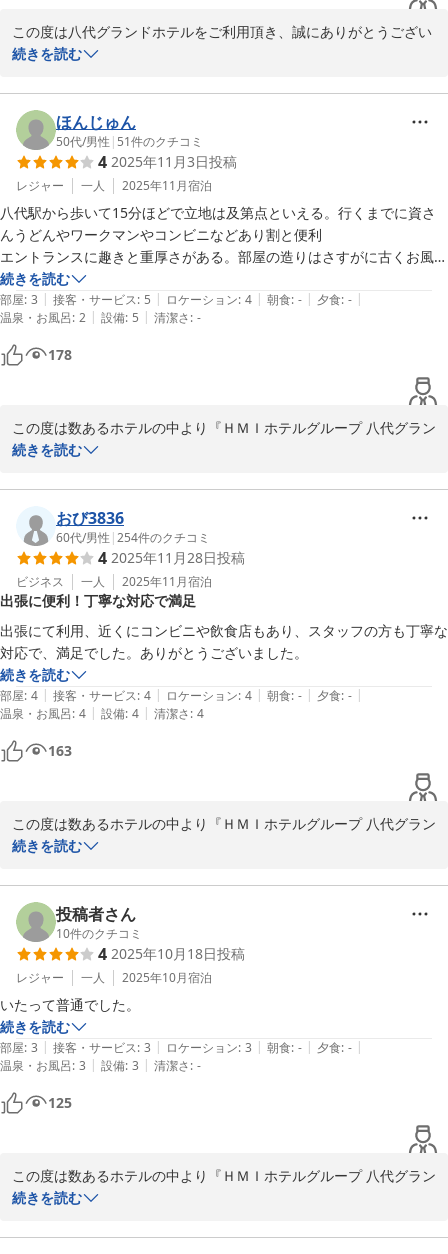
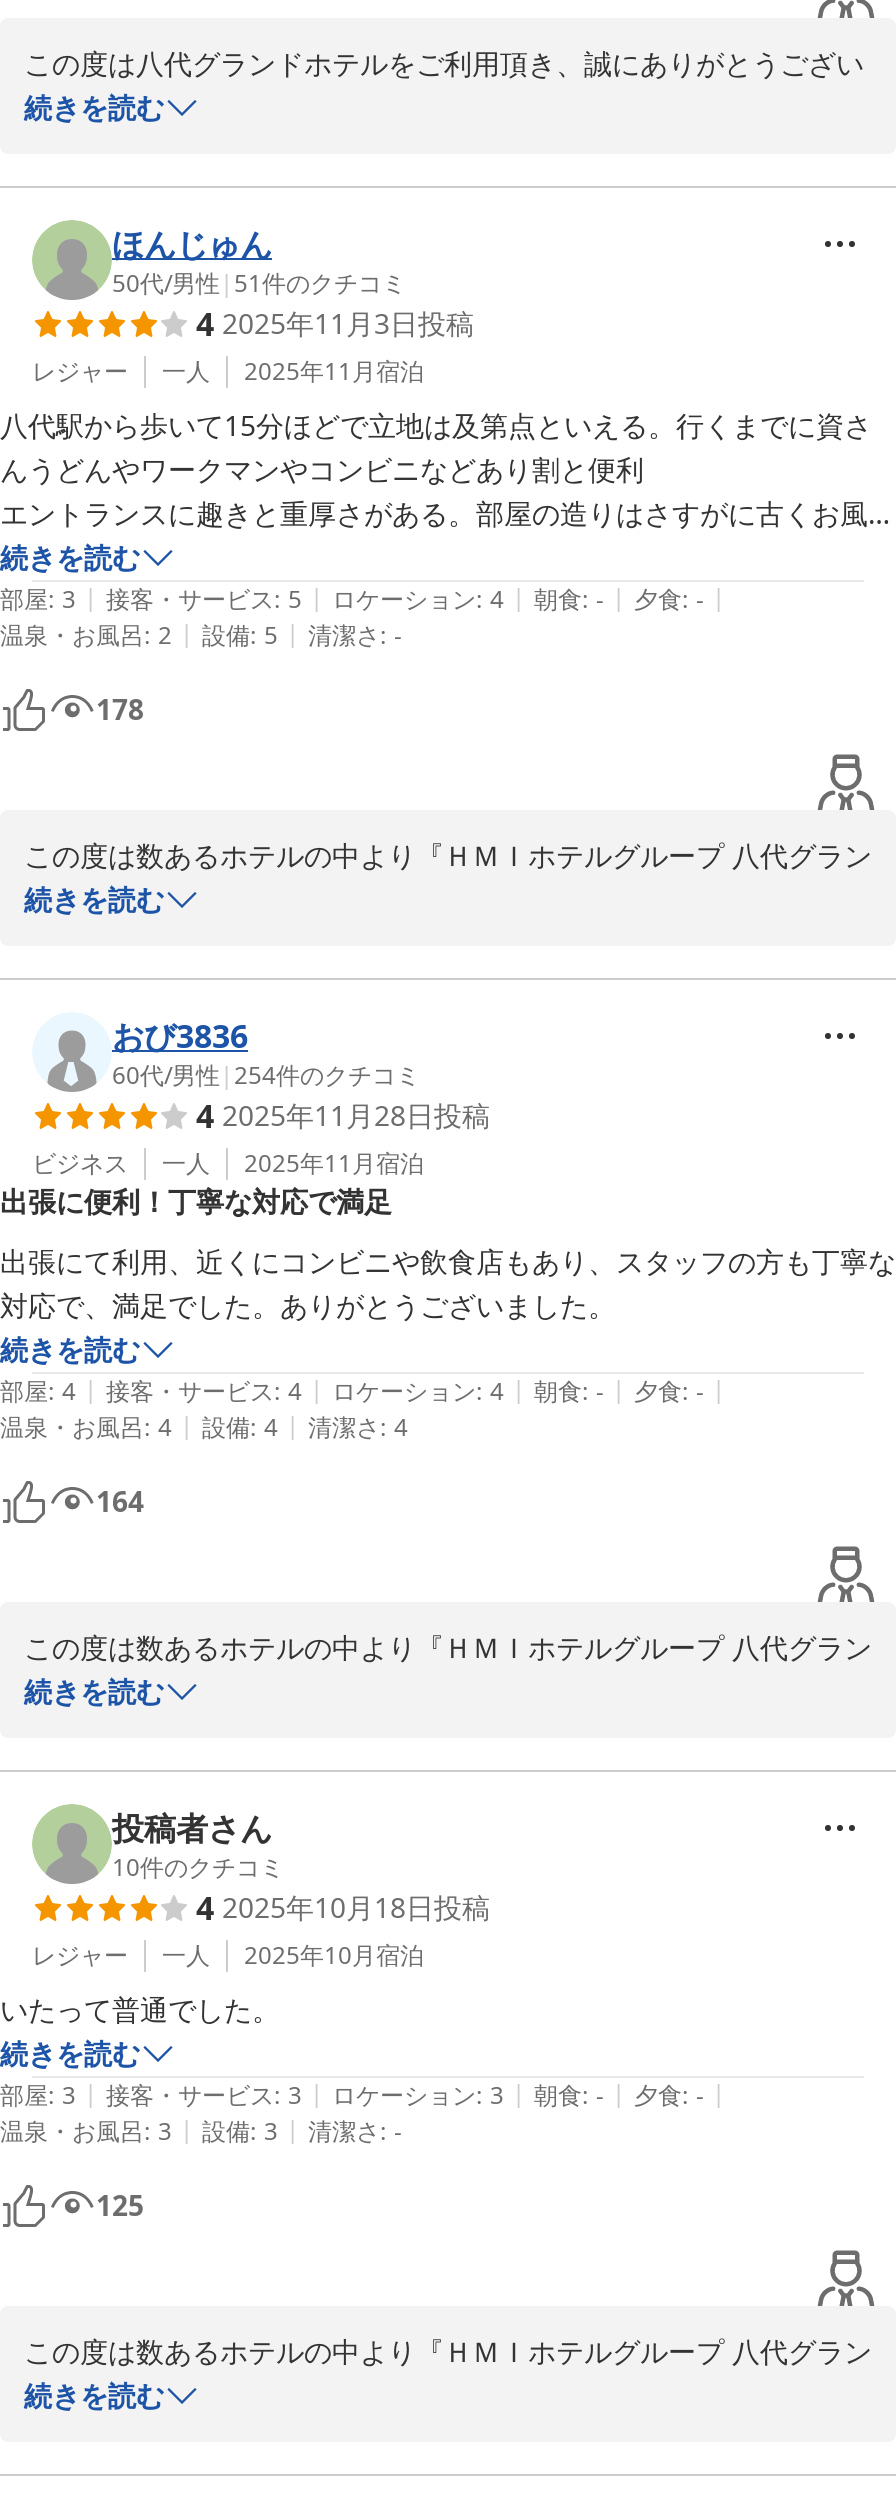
[48,741,72,760] 163 -> [96,1482,144,1520] 164

